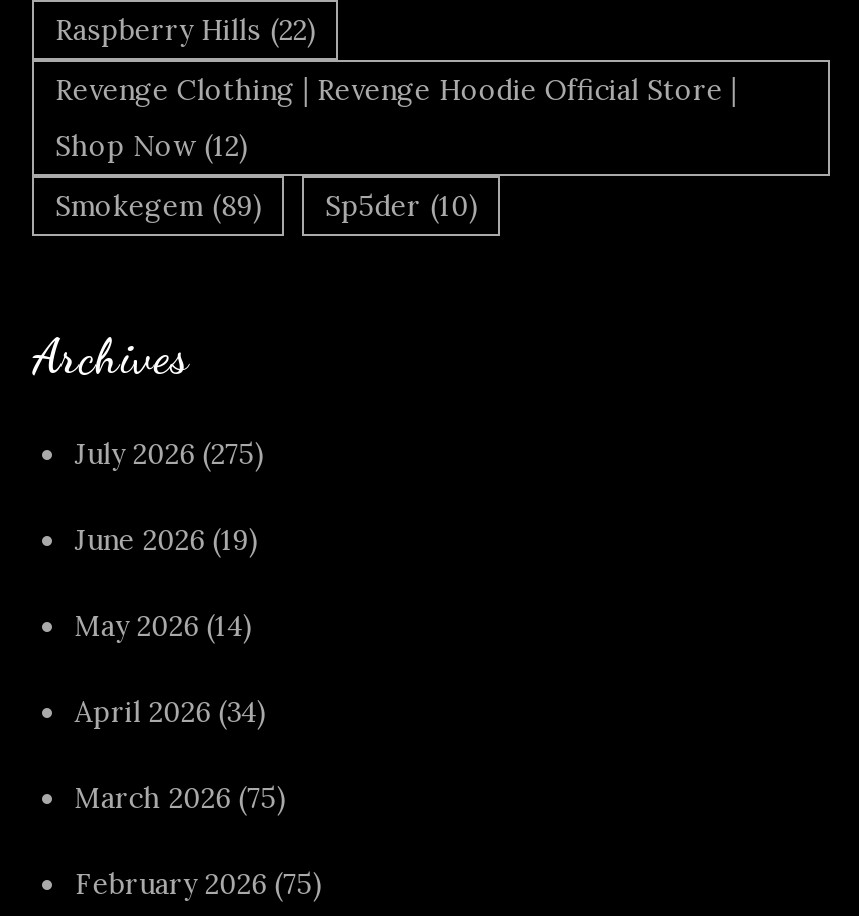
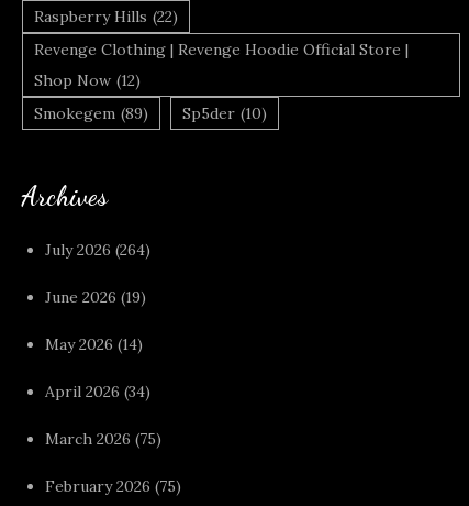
[75,435,265,471] July 2026 (275) -> [45,239,151,259] July 2026 (264)

